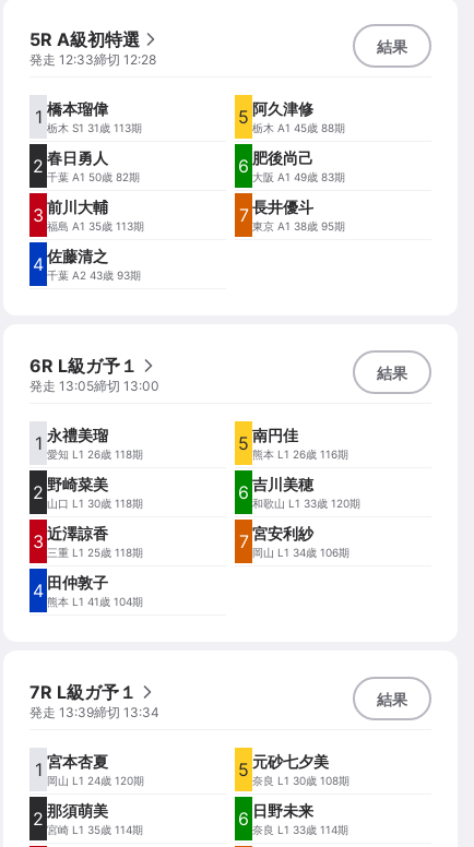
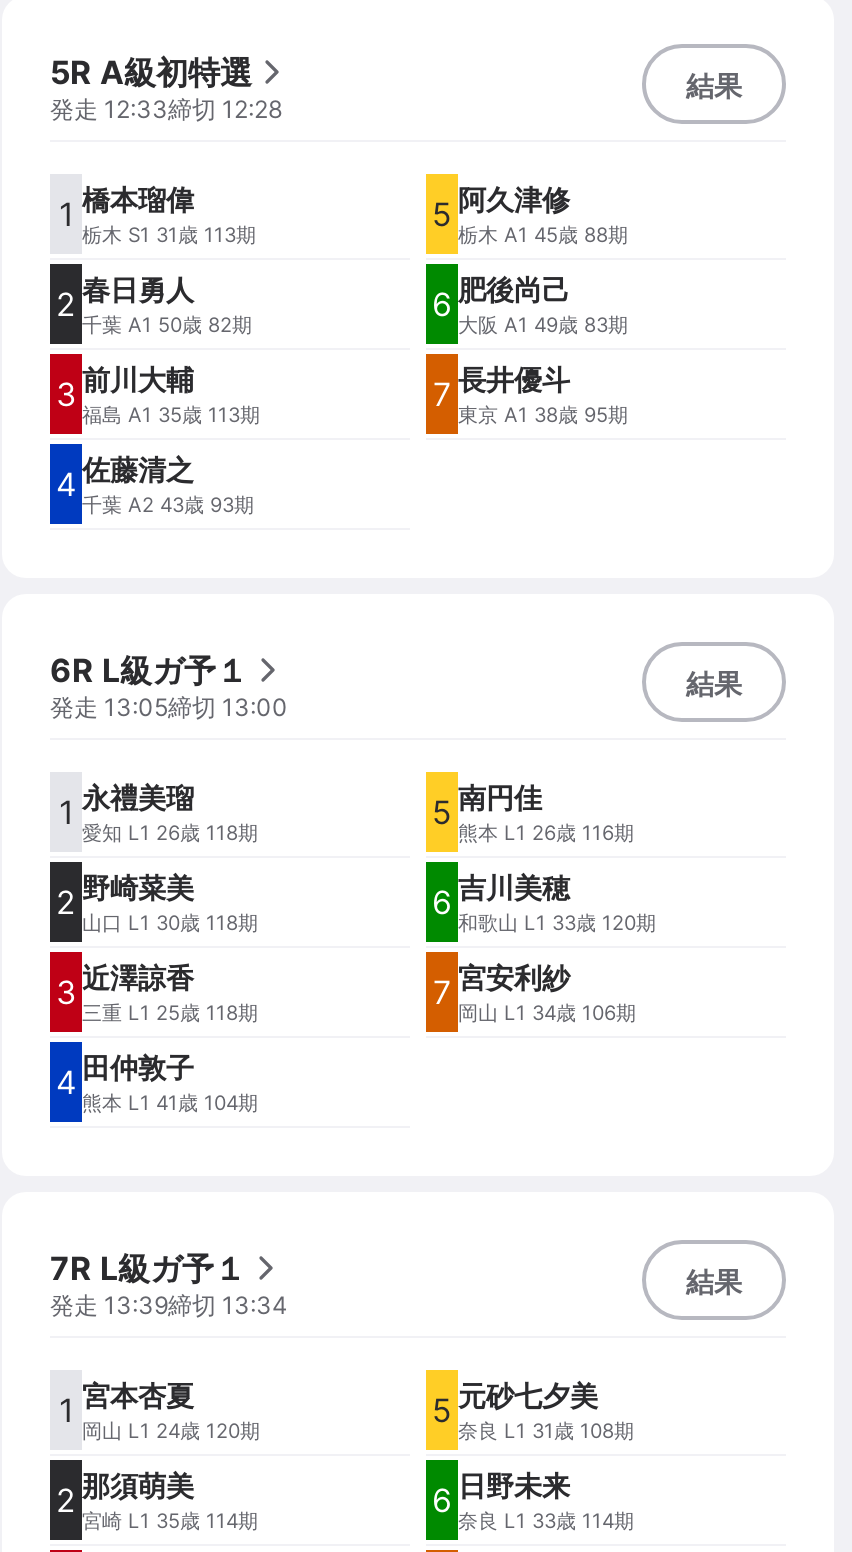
[252,774,349,787] 奈良L1 30歳 108期 -> [458,1418,634,1442] 奈良L1 31歳 108期

